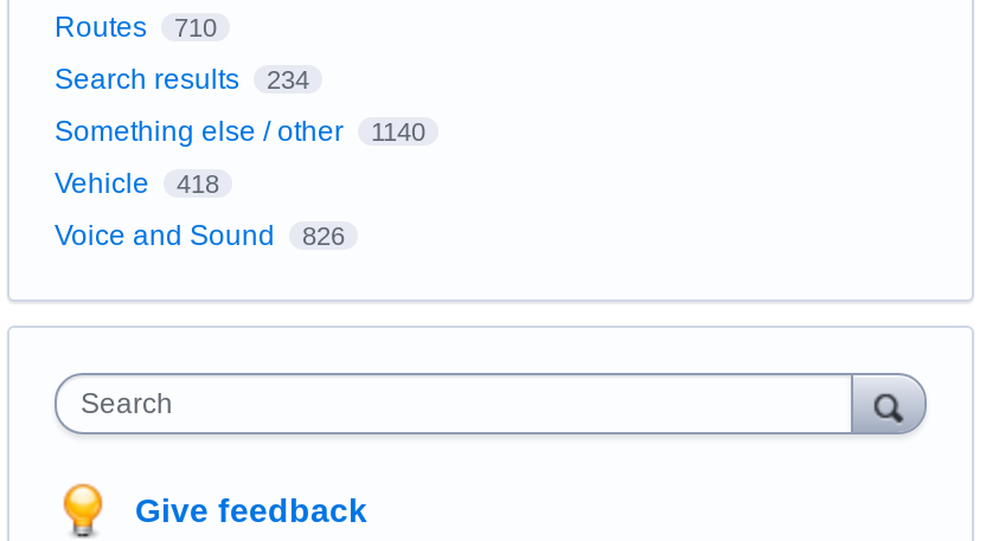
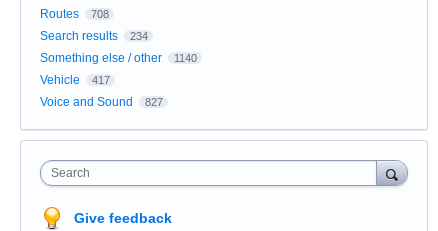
[55,10,217,43] Routes 710 -> [40,7,108,21] Routes 708
[55,166,219,199] Vehicle 418 -> [40,73,109,87] Vehicle 417
[55,218,345,251] Voice and Sound 826 -> [40,95,162,109] Voice and Sound 827

